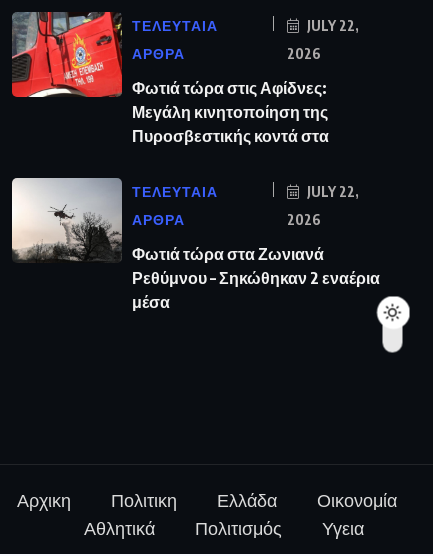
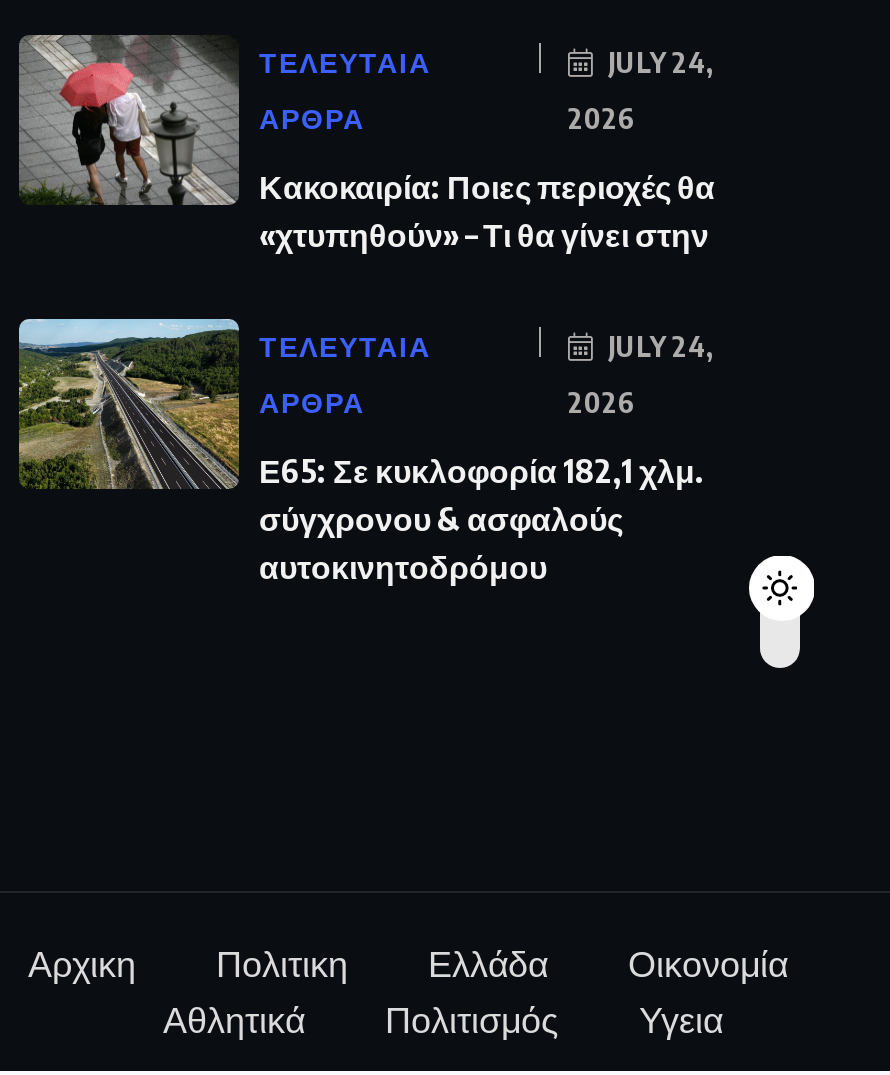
[11,11,329,146] [image] | Φωτιά τώρα στις Αφίδνες: | Μεγάλη κινητοποίηση της | Πυροσβεστικής κοντά στα -> [19,34,715,256] [image] | Κακοκαιρία: Ποιες περιοχές θα | «χτυπηθούν» – Τι θα γίνει στην
[304,17,359,34] JULY 22, -> [602,46,714,80] JULY 24,
[11,178,380,312] [image] | Φωτιά τώρα στα Ζωνιανά | Ρεθύμνου – Σηκώθηκαν 2 εναέρια | μέσα -> [17,316,705,588] [image] | Ε65: Σε κυκλοφορία 182,1 χλμ. | σύγχρονου & ασφαλούς | αυτοκινητοδρόμου
[304,183,359,200] JULY 22, -> [602,330,714,364] JULY 24,

